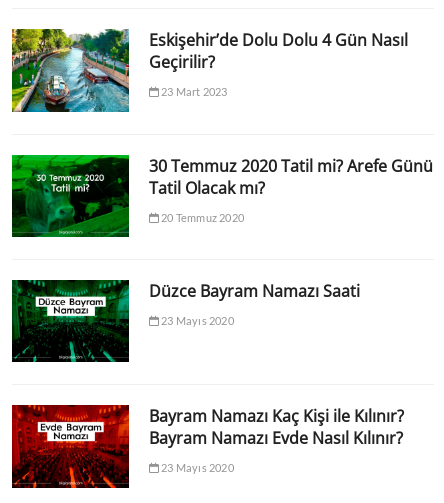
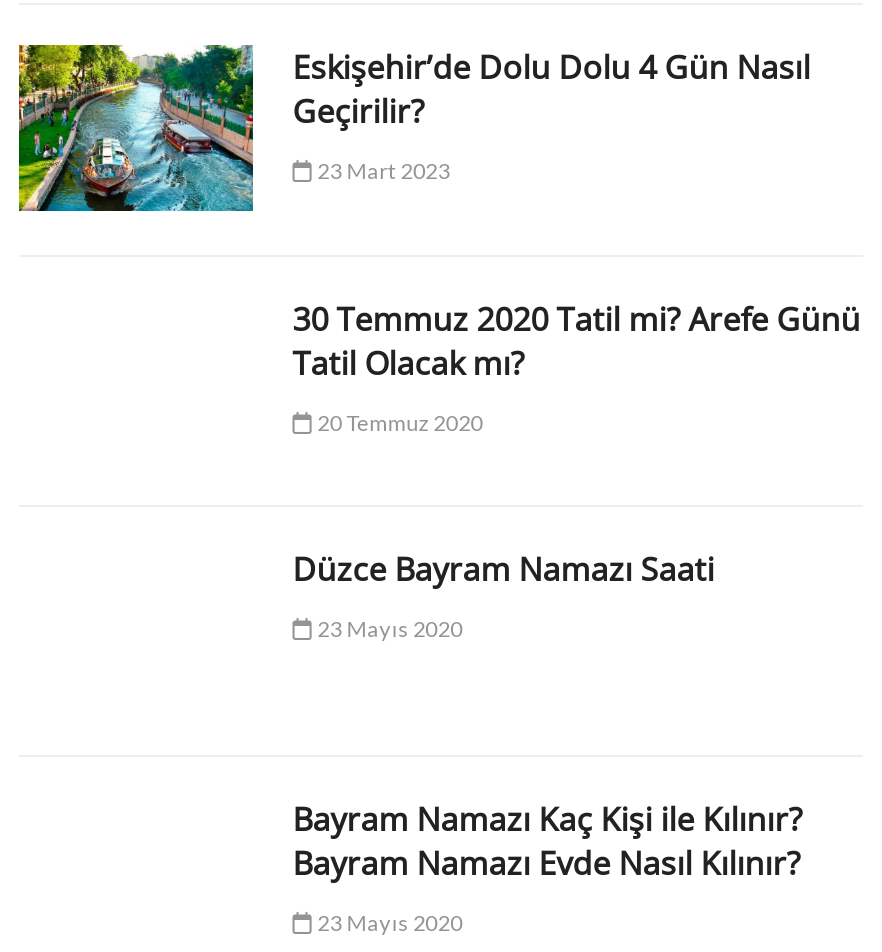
[11,154,130,238] [image] -> none
[11,279,130,363] [image] -> none
[11,404,130,489] [image] -> none

